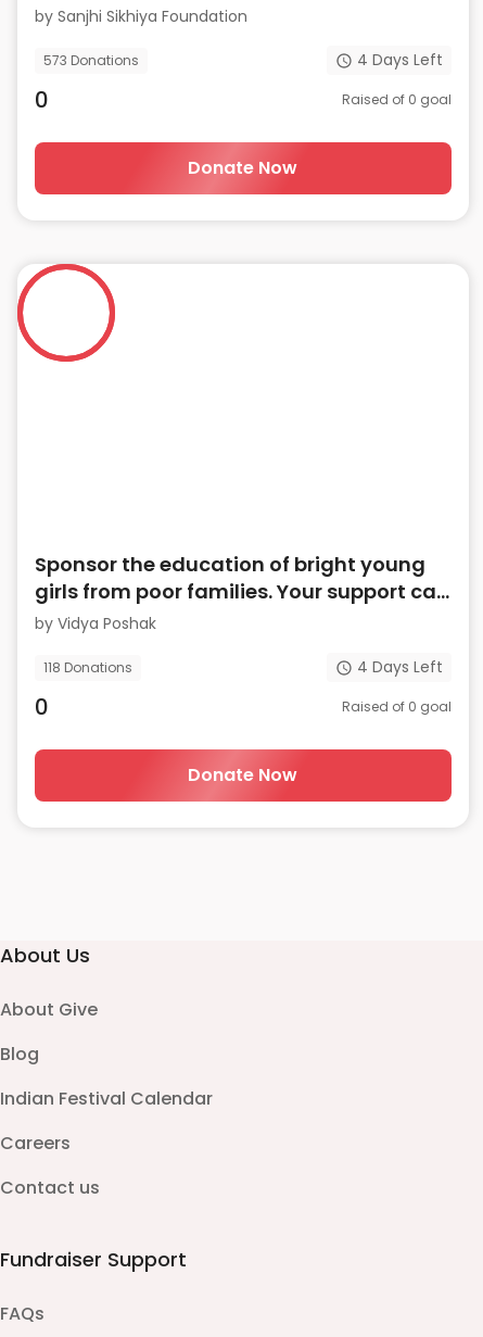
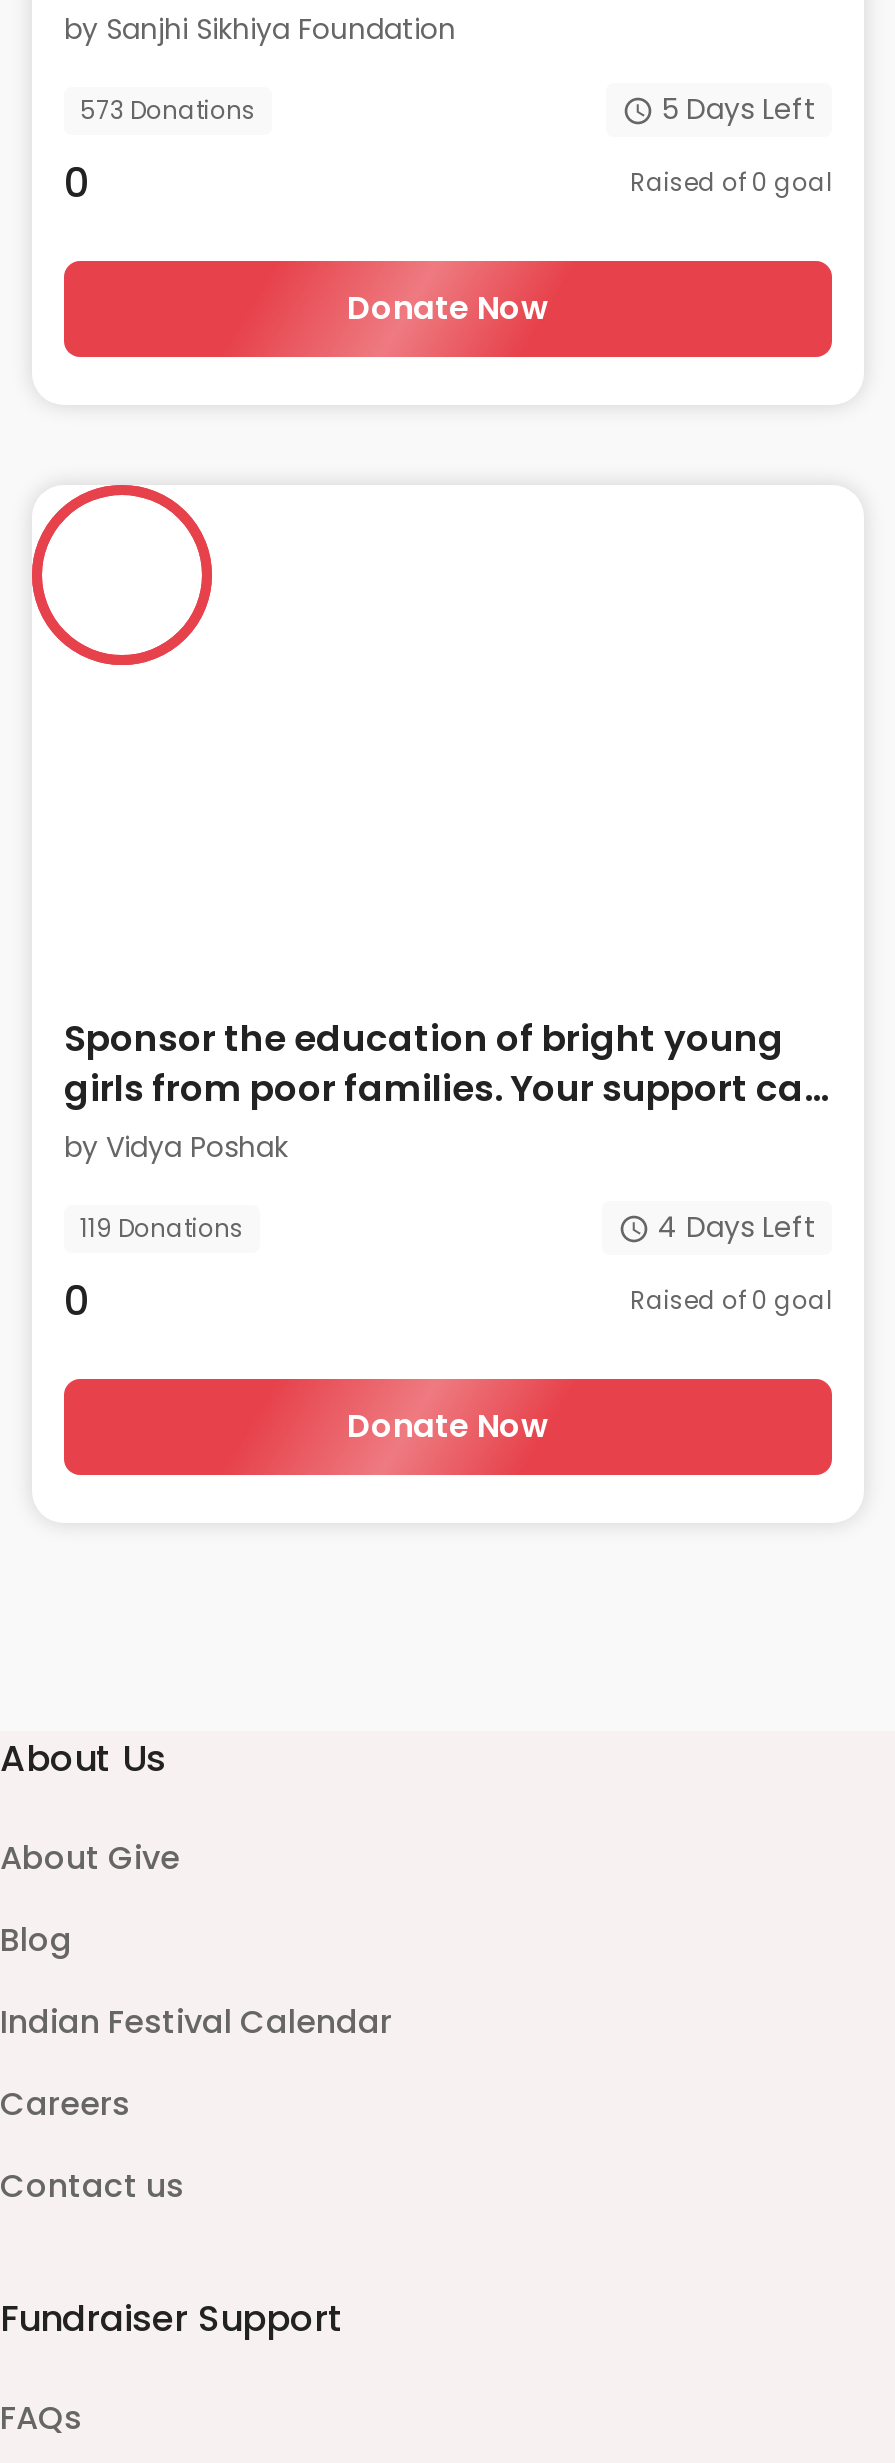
[357,49,443,71] 4 Days Left -> [662,89,816,129] 5 Days Left
[43,658,132,676] 118 Donations -> [80,1210,244,1244] 119 Donations

